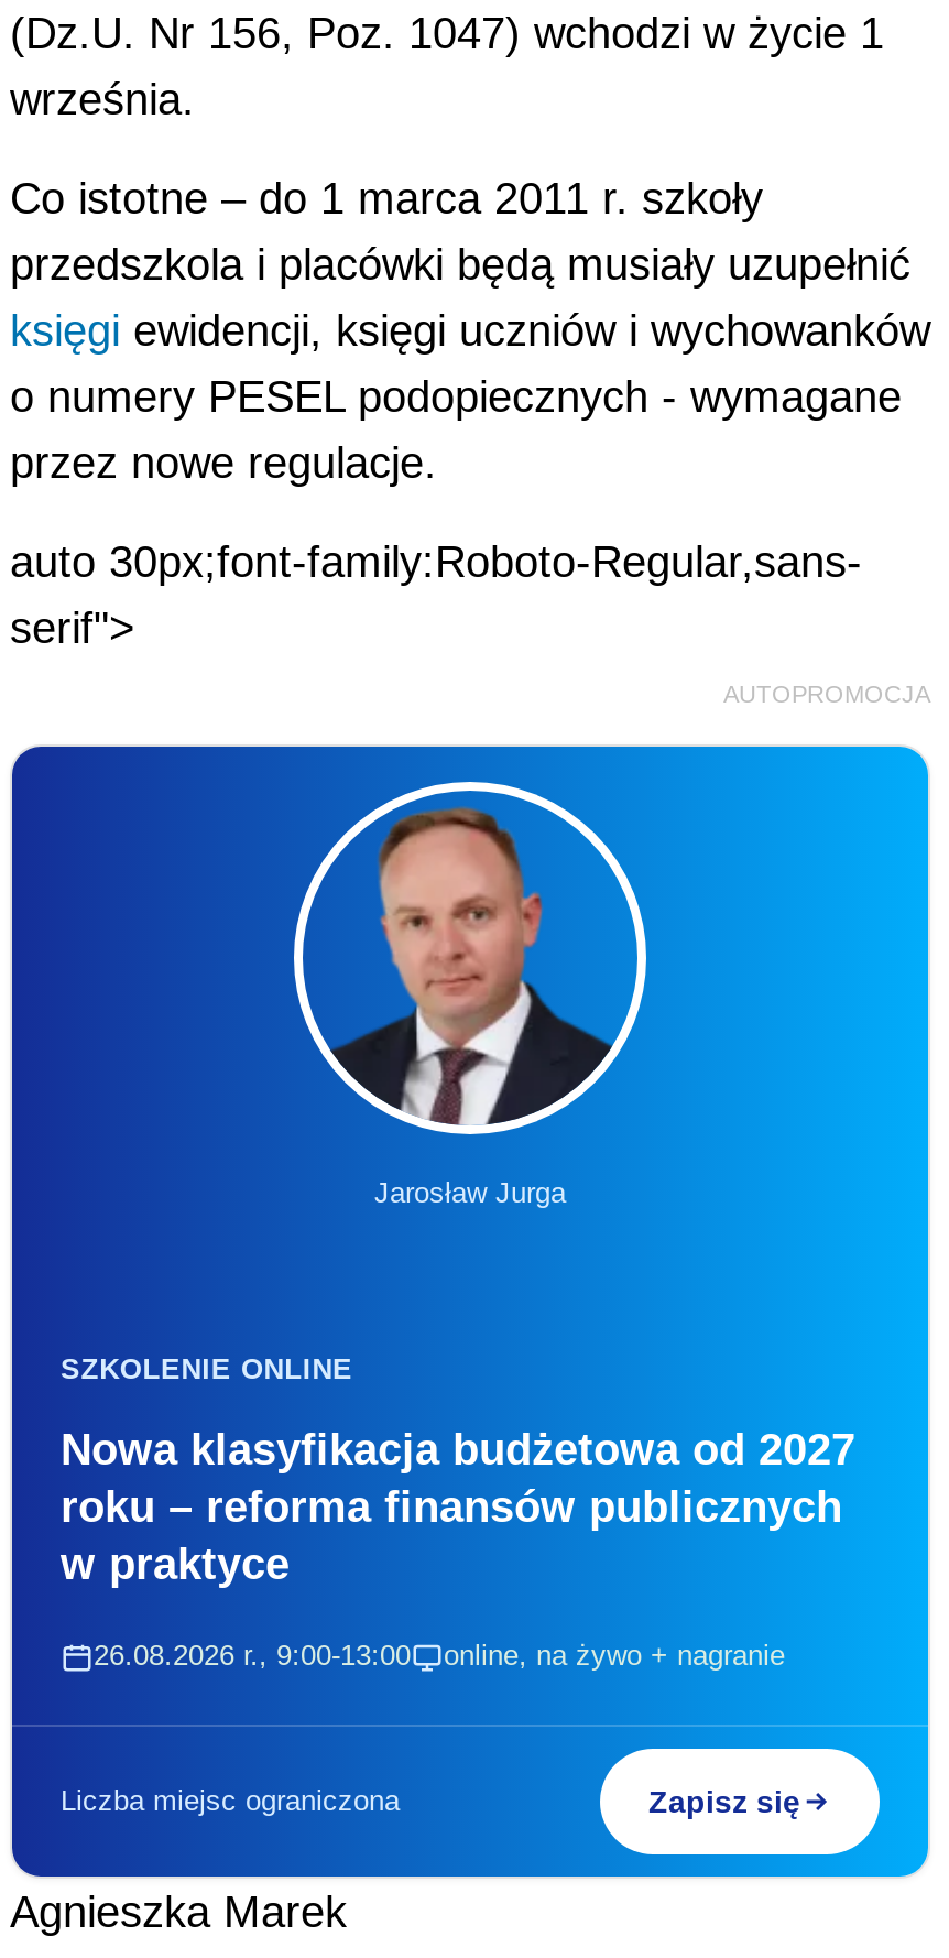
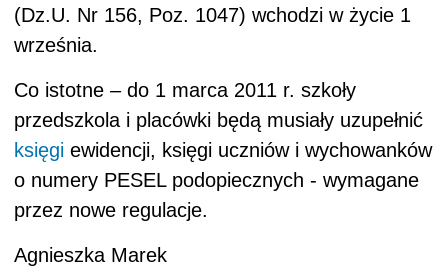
[10,539,930,708] auto 30px;font-family:Roboto-Regular,sans- | serif"> | AUTOPROMOCJA -> none
[10,744,930,1879] [image] | Jarosław Jurga -> none
[61,1353,855,1673] SZKOLENIE ONLINE | Nowa klasyfikacja budżetowa od 2027 | roku – reforma finansów publicznych | w praktyce | 26.08.2026 r., 9:00-13:00 | online, na żywo + nagranie -> none
[61,1785,800,1820] Liczba miejsc ograniczona | Zapisz się -> none

